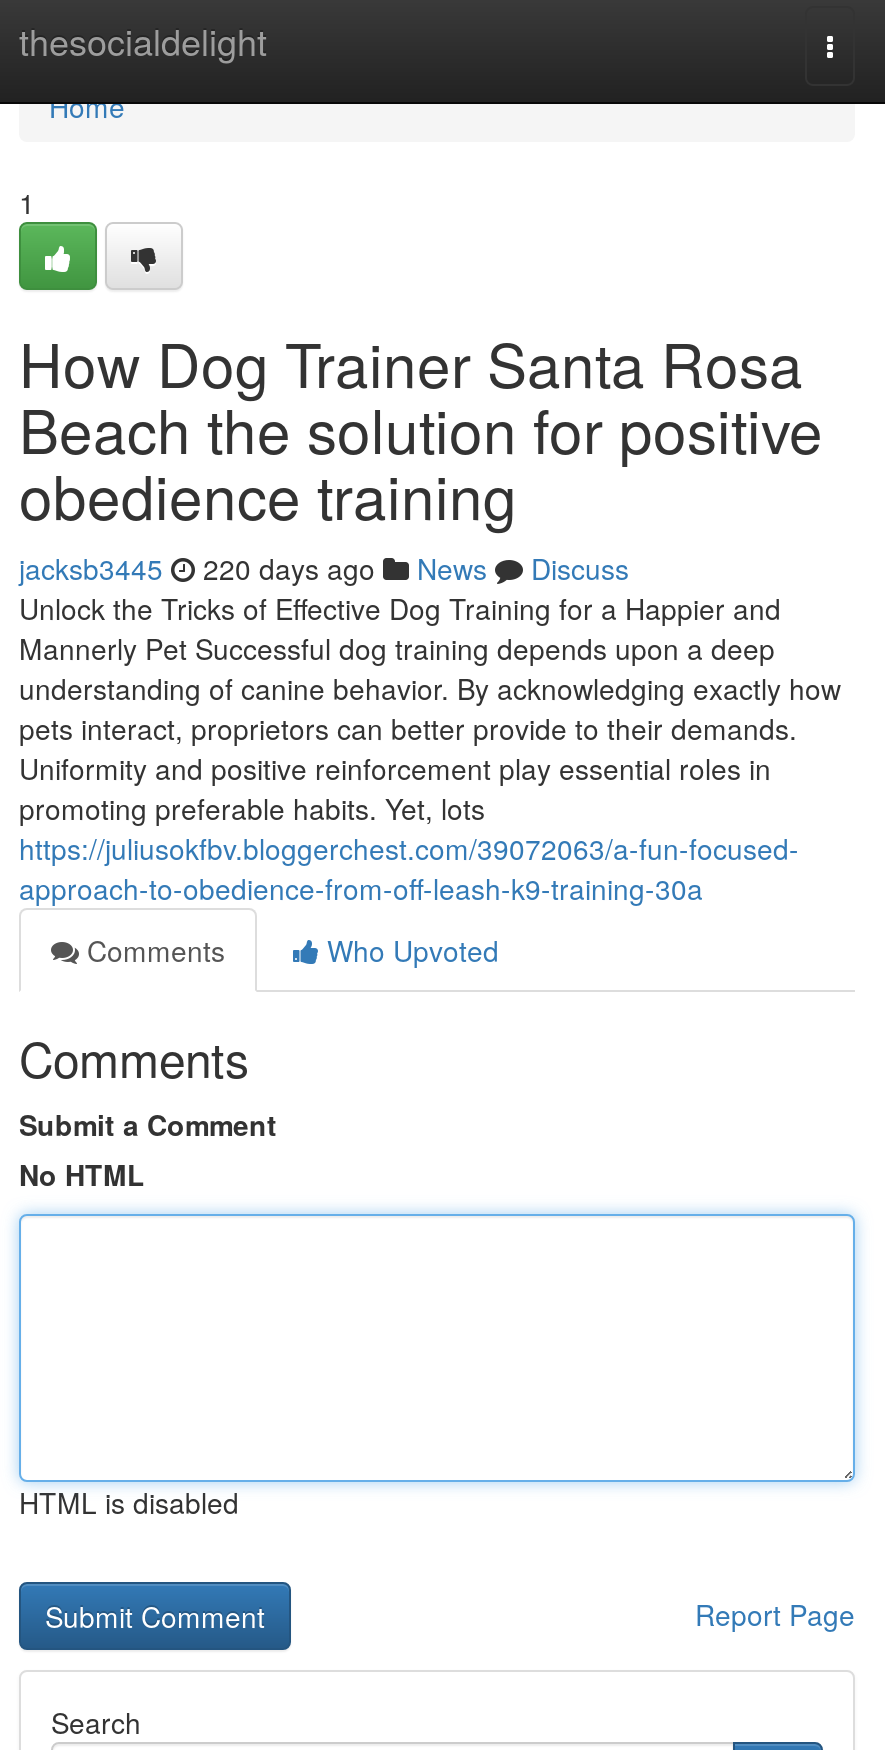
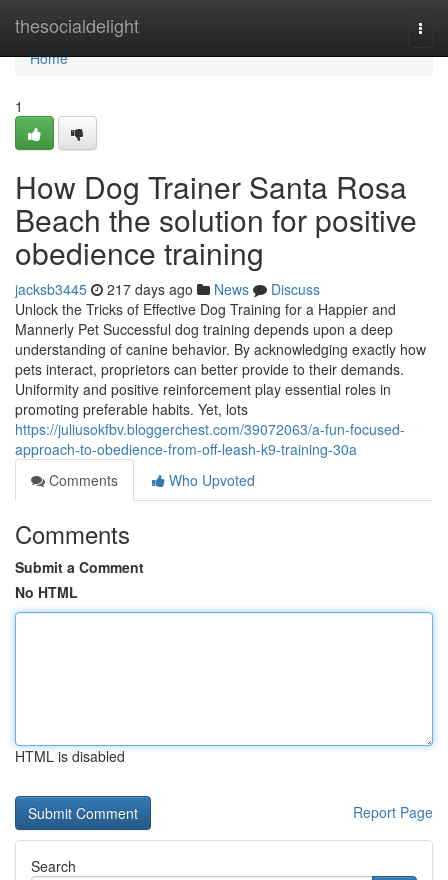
[19,548,629,588] jacksb3445 220 days ago News Discuss -> [15,279,320,299] jacksb3445 217 days ago News Discuss

